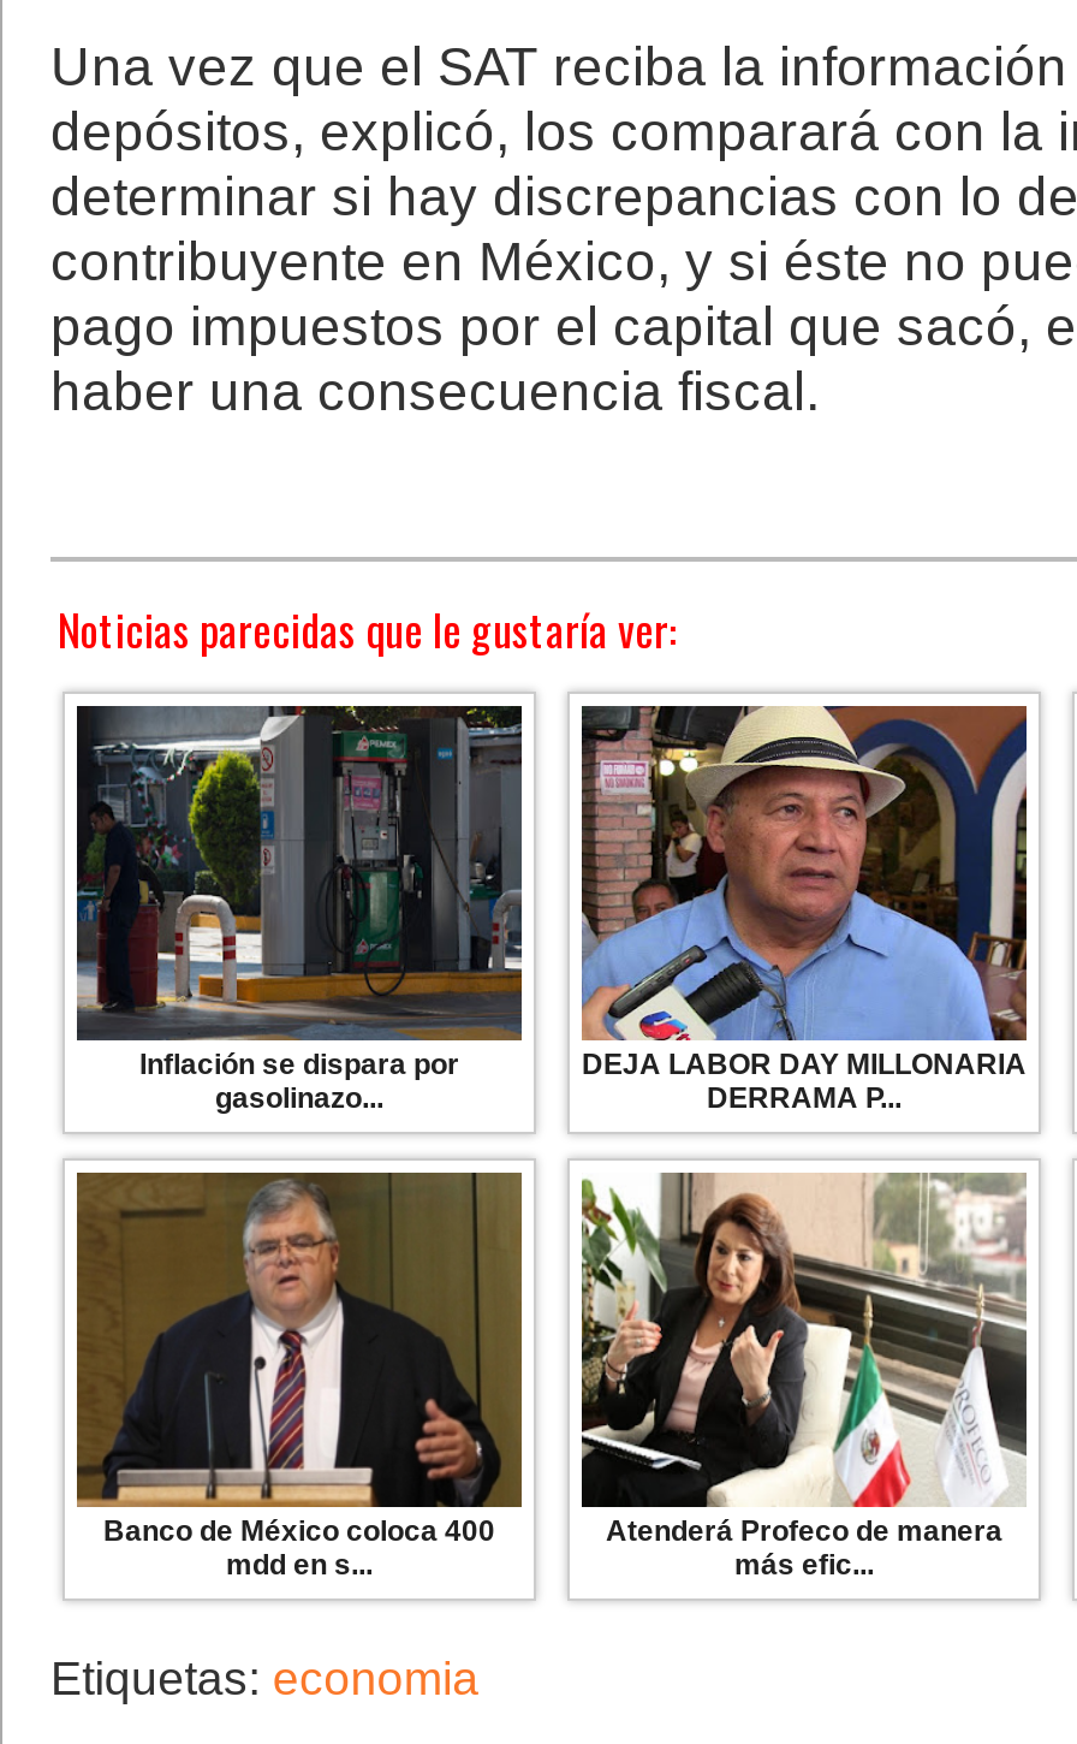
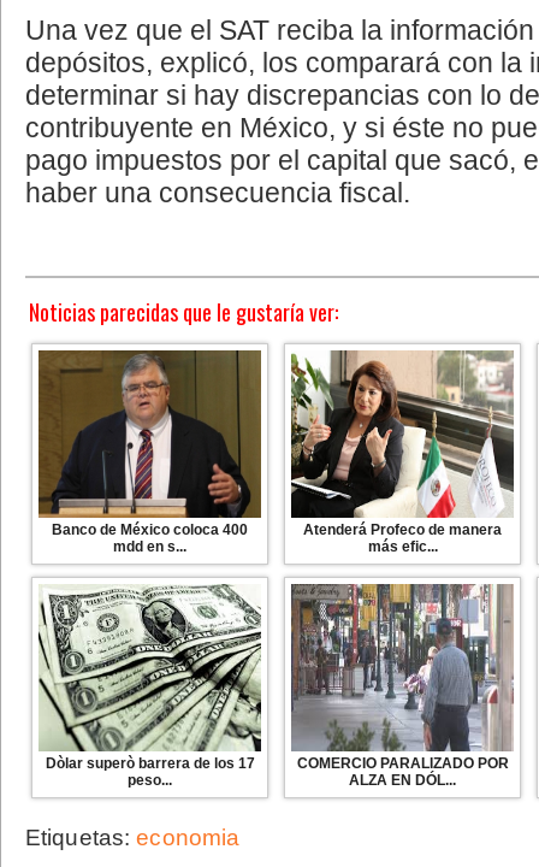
[77,706,524,1115] [image] | Inflación se dispara por | gasolinazo... -> none
[579,704,1029,1115] [image] | DEJA LABOR DAY MILLONARIA | DERRAMA P... -> none
moved [77,1170,1002,1582] -> [38,349,502,555]: [image] | Banco de México coloca 400 | mdd en s... | Atenderá Profeco de manera | más efic...
none -> [38,584,262,789] [image] | Dòlar superò barrera de los 17 | peso...
none -> [290,583,515,789] [image] | COMERCIO PARALIZADO POR | ALZA EN DÓL...

